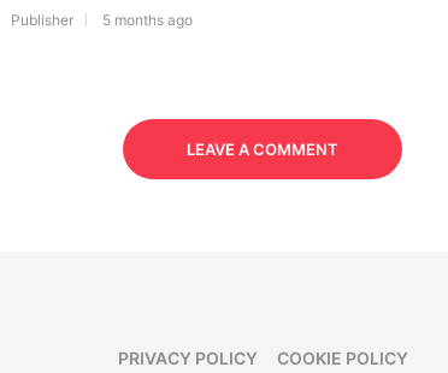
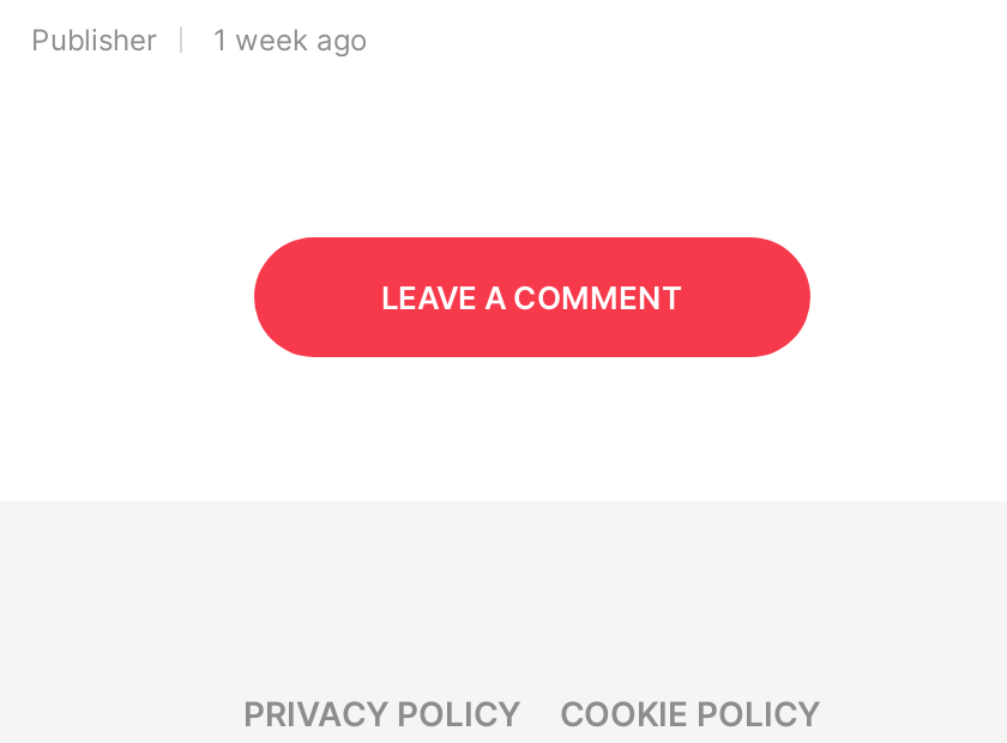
[11,11,193,29] Publisher 5 months ago -> [31,21,367,57] Publisher 1 week ago

